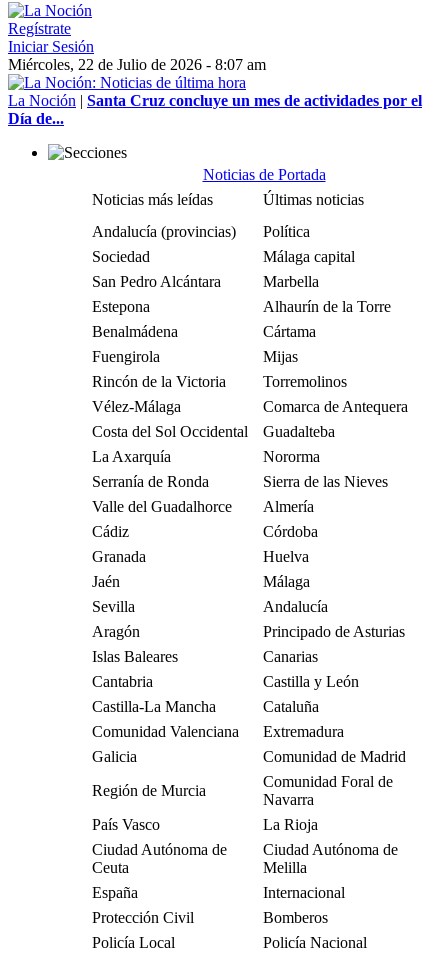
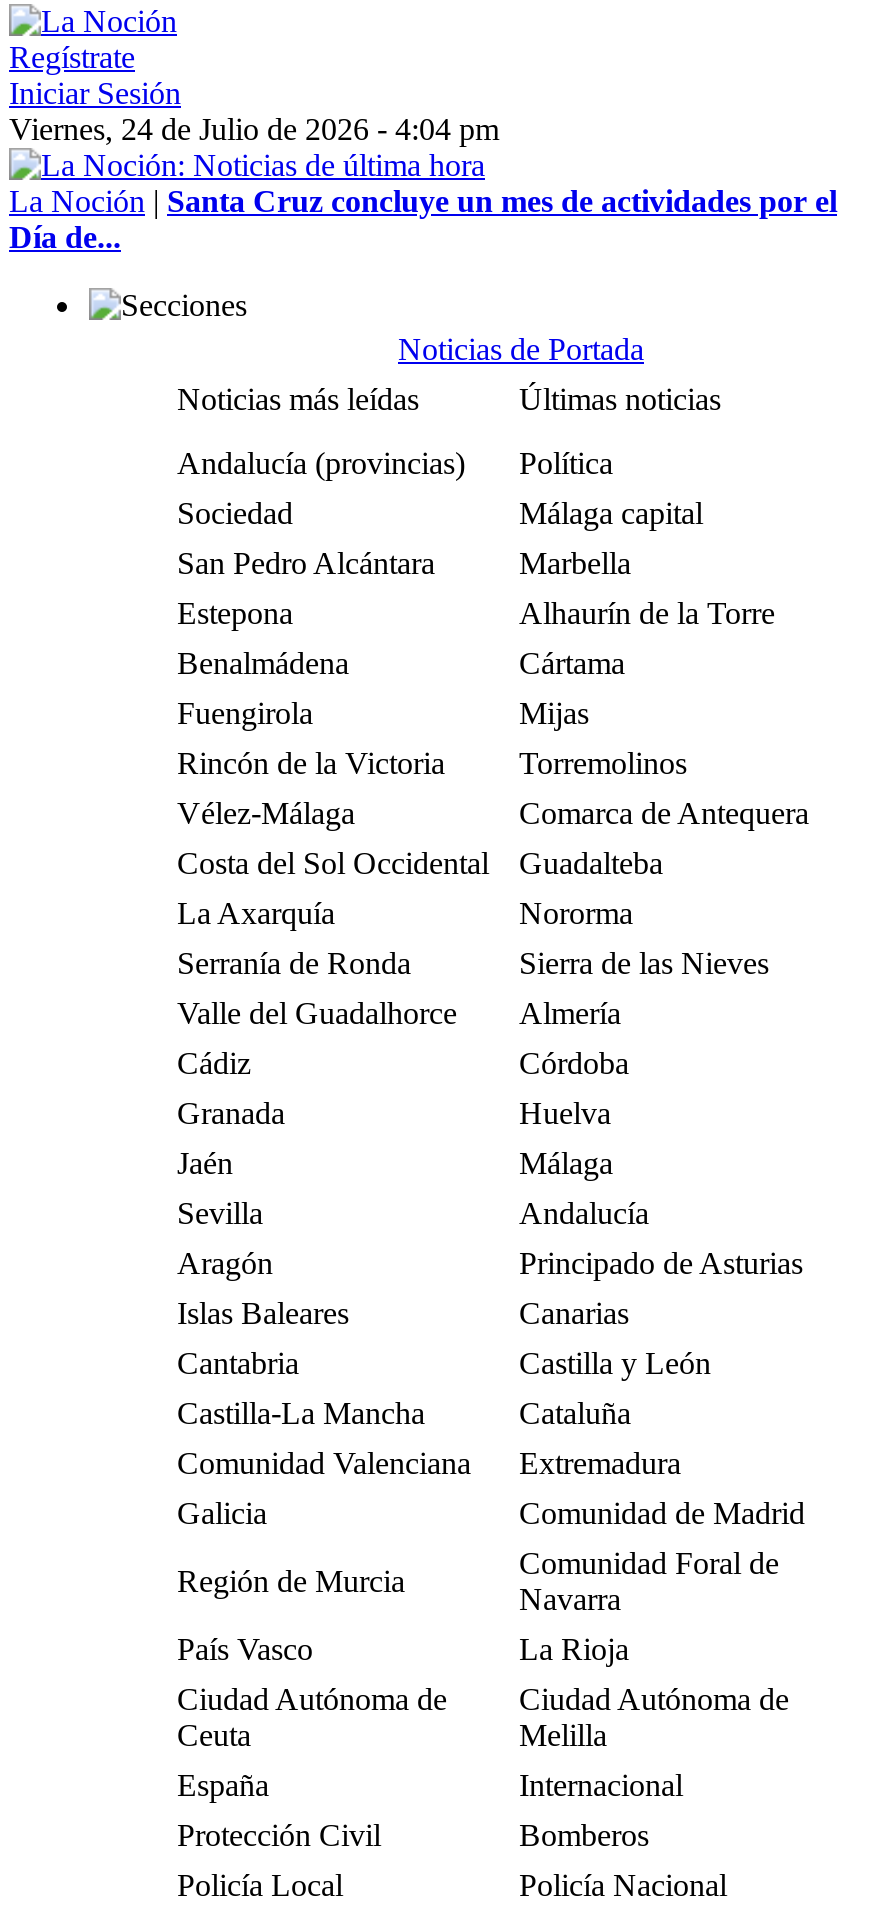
[8,56,266,73] Miércoles, 22 de Julio de 2026 - 8:07 am -> [9,112,499,146] Viernes, 24 de Julio de 2026 - 4:04 pm

